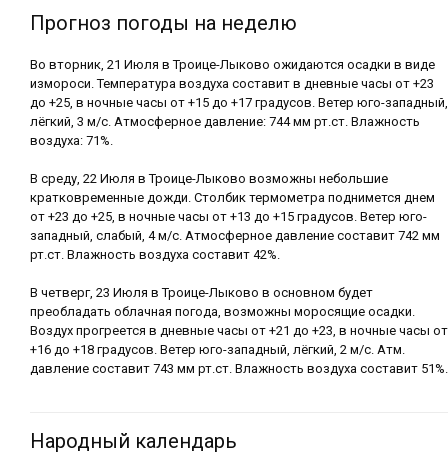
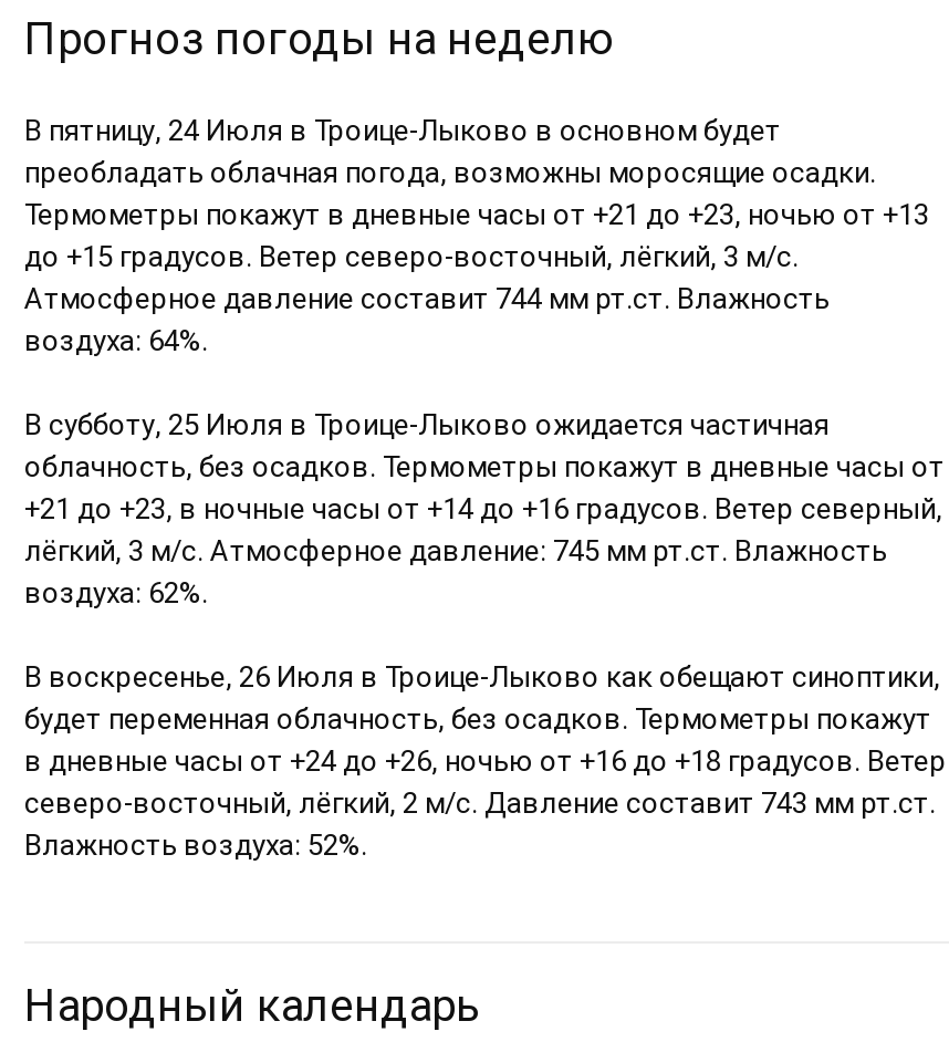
[30,57,448,300] Во вторник, 21 Июля в Троице-Лыково ожидаются осадки в виде | измороси. Температура воздуха составит в дневные часы от +23 | до +25, в ночные часы от +15 до +17 градусов. Ветер юго-западный, | лёгкий, 3 м/с. Атмосферное давление: 744 мм рт.ст. Влажность | воздуха: 71%. | В среду, 22 Июля в Троице-Лыково возможны небольшие | кратковременные дожди. Столбик термометра поднимется днем | от +23 до +25, в ночные часы от +13 до +15 градусов. Ветер юго- | западный, слабый, 4 м/с. Атмосферное давление составит 742 мм | рт.ст. Влажность воздуха составит 42%. | В четверг, 23 Июля в Троице-Лыково в основном будет -> [24,114,781,147] В пятницу, 24 Июля в Троице-Лыково в основном будет
moved [30,304,415,319] -> [24,156,876,189]: преобладать облачная погода, возможны моросящие осадки.
[30,323,448,376] Воздух прогреется в дневные часы от +21 до +23, в ночные часы от | +16 до +18 градусов. Ветер юго-западный, лёгкий, 2 м/с. Атм. | давление составит 743 мм рт.ст. Влажность воздуха составит 51%. -> [24,198,947,862] Термометры покажут в дневные часы от +21 до +23, ночью от +13 | до +15 градусов. Ветер северо-восточный, лёгкий, 3 м/с. | Атмосферное давление составит 744 мм рт.ст. Влажность | воздуха: 64%. | В субботу, 25 Июля в Троице-Лыково ожидается частичная | облачность, без осадков. Термометры покажут в дневные часы от | +21 до +23, в ночные часы от +14 до +16 градусов. Ветер северный, | лёгкий, 3 м/с. Атмосферное давление: 745 мм рт.ст. Влажность | воздуха: 62%. | В воскресенье, 26 Июля в Троице-Лыково как обещают синоптики, | будет переменная облачность, без осадков. Термометры покажут | в дневные часы от +24 до +26, ночью от +16 до +18 градусов. Ветер | северо-восточный, лёгкий, 2 м/с. Давление составит 743 мм рт.ст. | Влажность воздуха: 52%.

